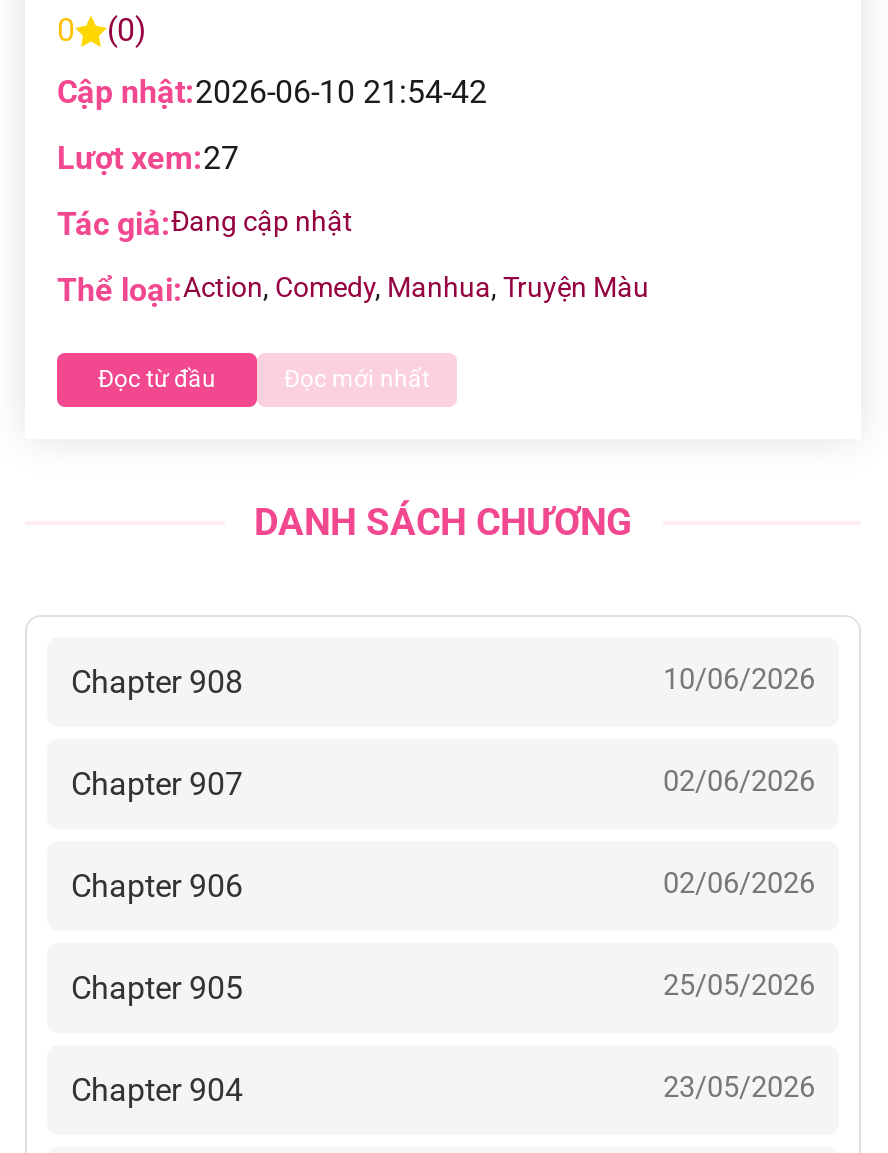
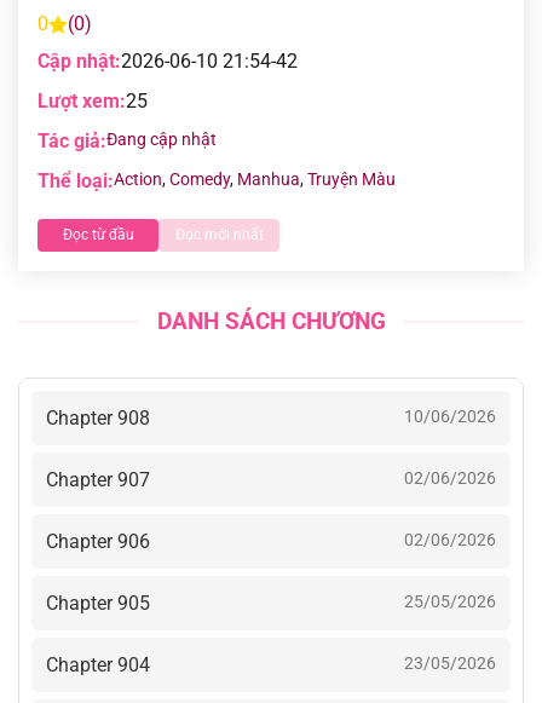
[57,139,239,177] Lượt xem:27 -> [38,90,148,113] Lượt xem:25

